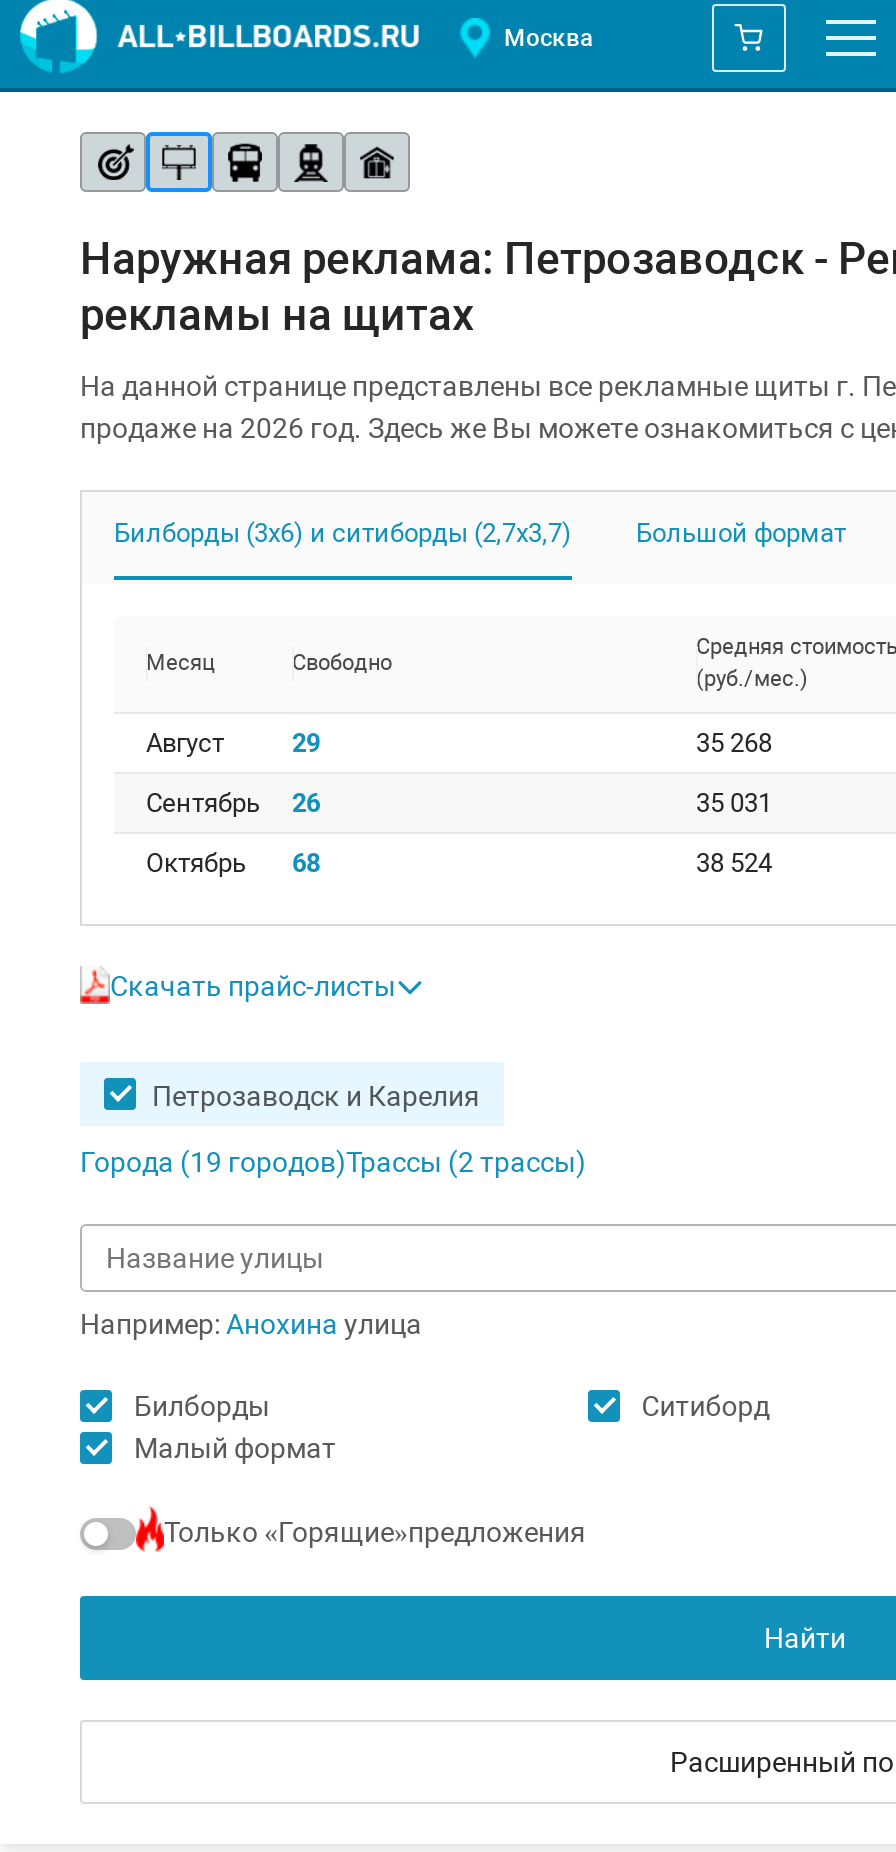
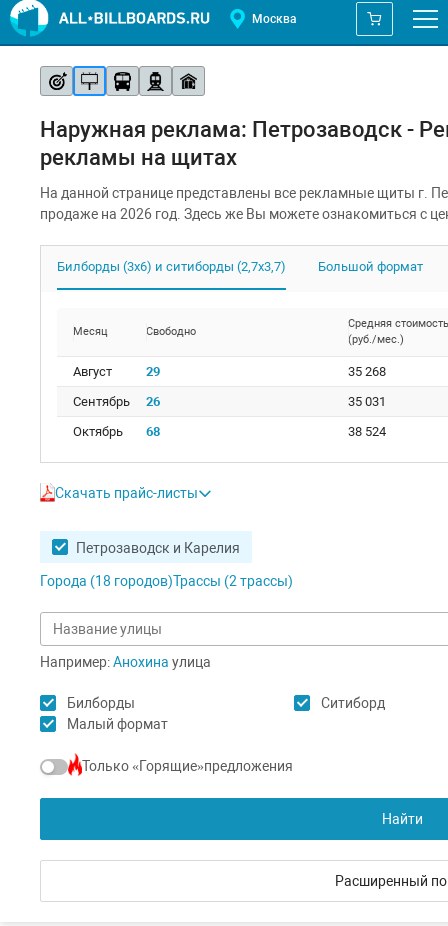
[80,1146,586,1178] Города (19 городов)Трассы (2 трассы) -> [40,573,293,589] Города (18 городов)Трассы (2 трассы)

